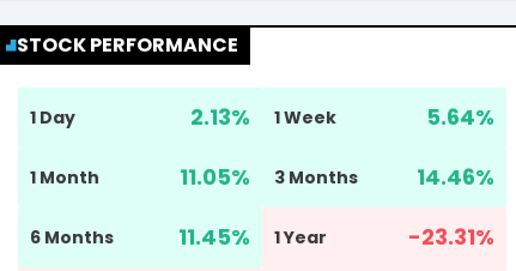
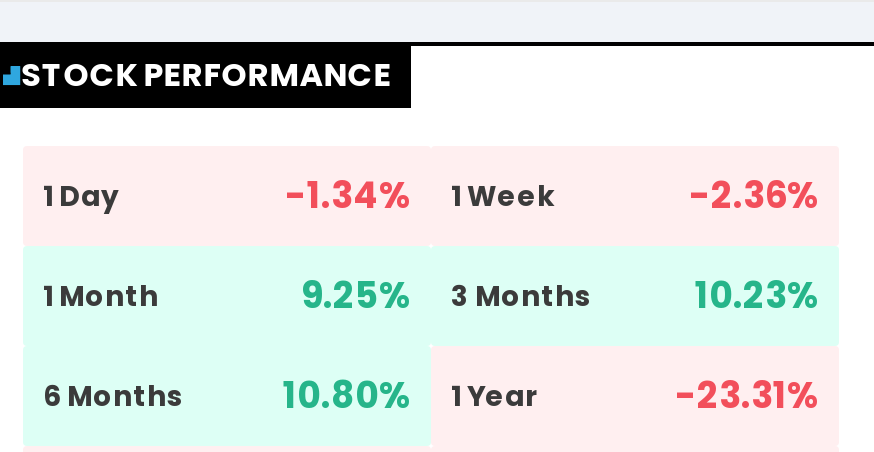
[190,102,336,132] 2.13% 1 Week -> [285,170,555,220] -1.34% 1 Week
[426,102,494,132] 5.64% -> [689,170,819,220] -2.36%
[180,162,358,192] 11.05% 3 Months -> [301,270,591,320] 9.25% 3 Months
[417,162,494,192] 14.46% -> [695,270,819,320] 10.23%
[178,222,327,252] 11.45% 1 Year -> [283,370,539,420] 10.80% 1 Year

